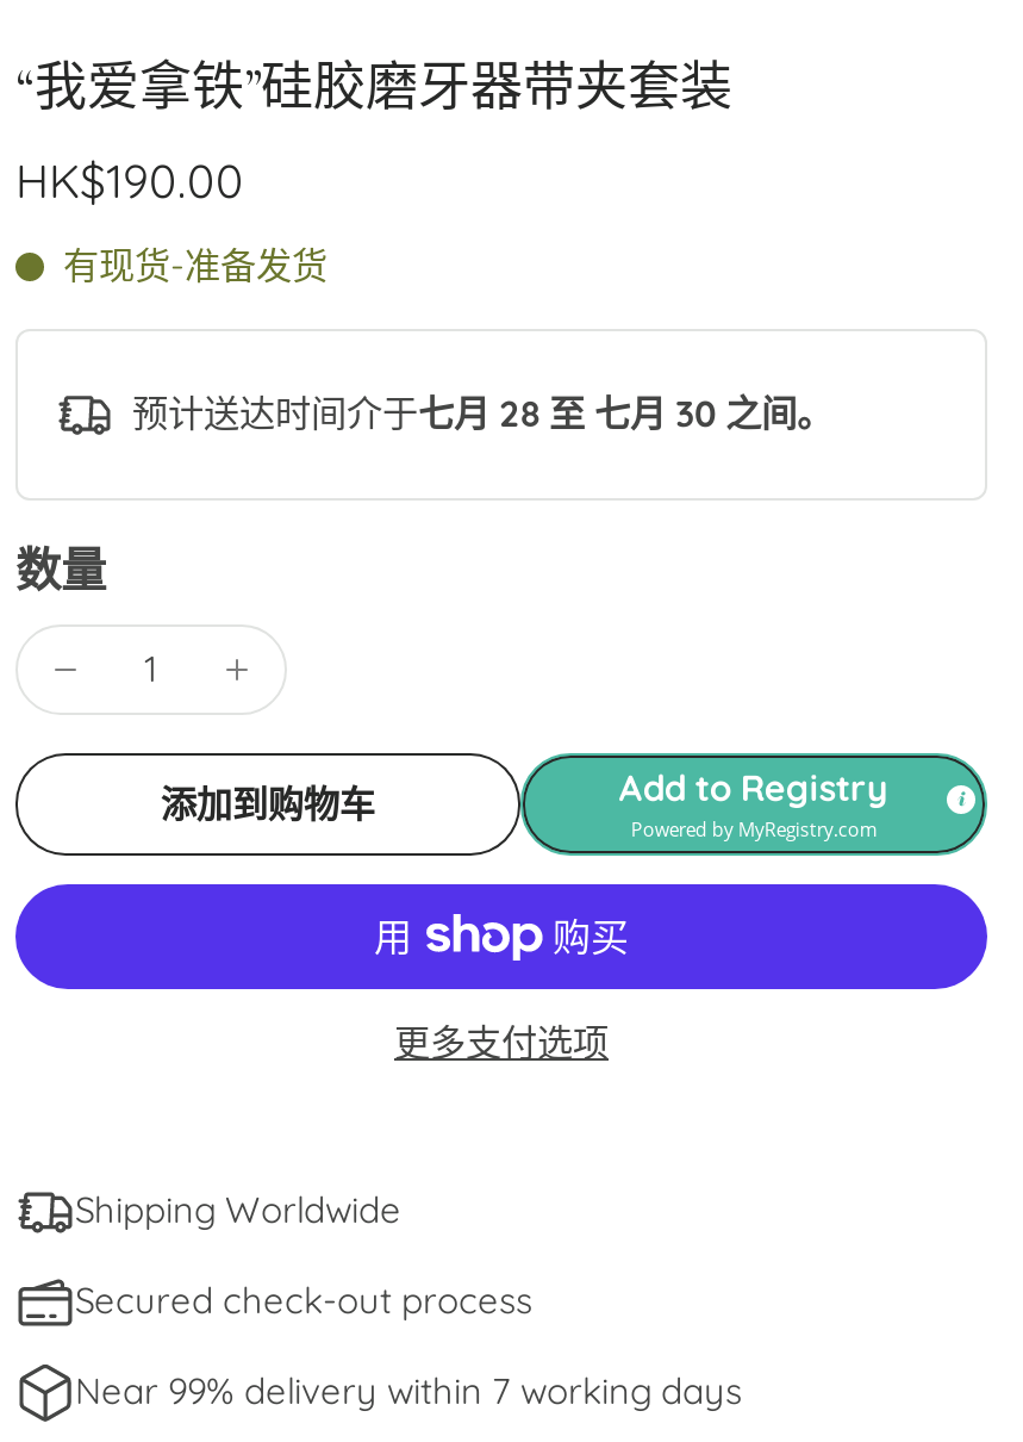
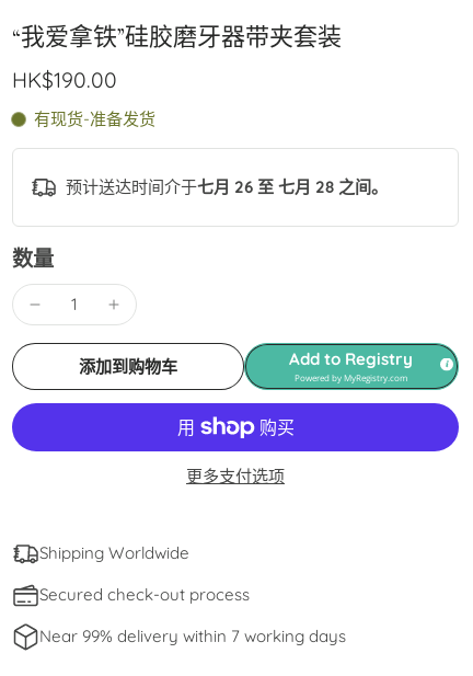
[132,391,832,436] 预计送达时间介于七月 28 至 七月 30 之间。 -> [66,176,388,197] 预计送达时间介于七月 26 至 七月 28 之间。

